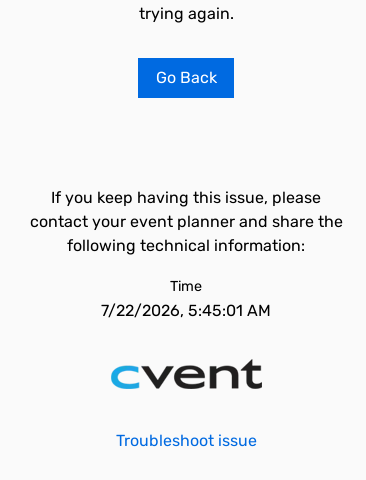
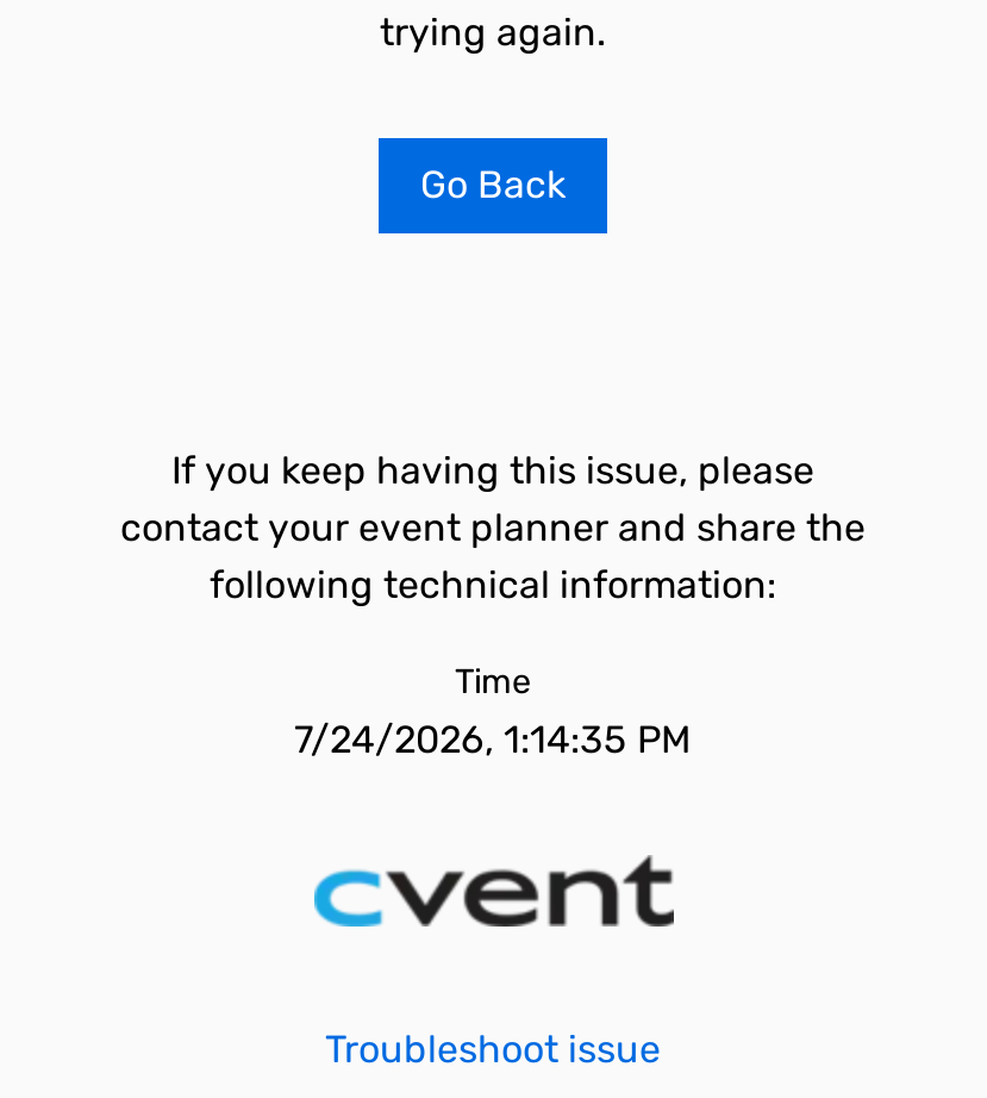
[101,301,271,320] 7/22/2026, 5:45:01 AM -> [294,717,692,762] 7/24/2026, 1:14:35 PM

